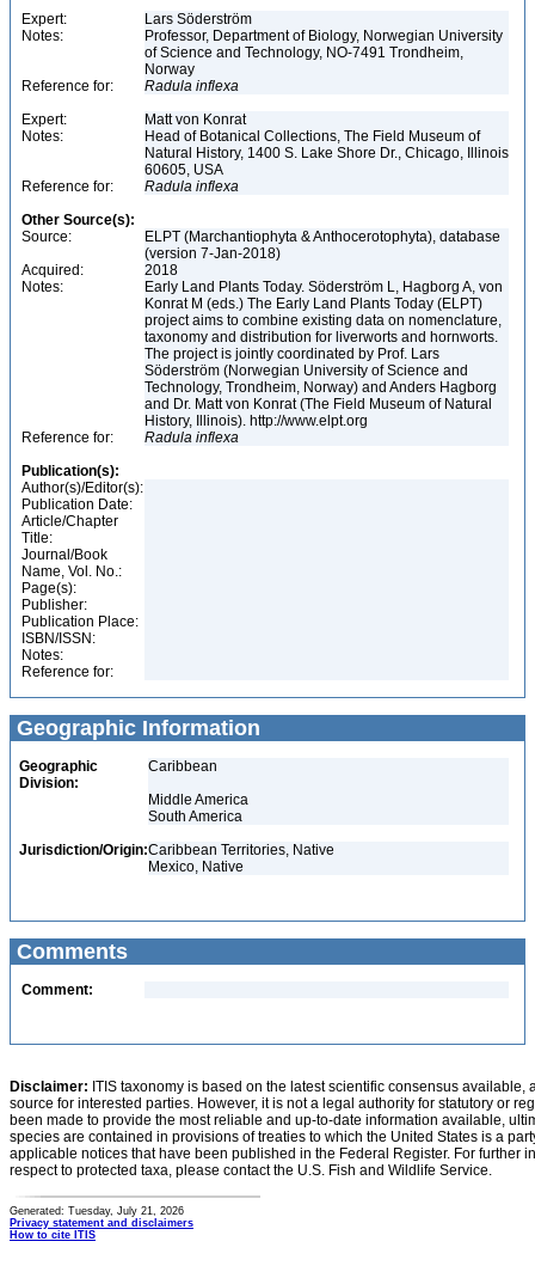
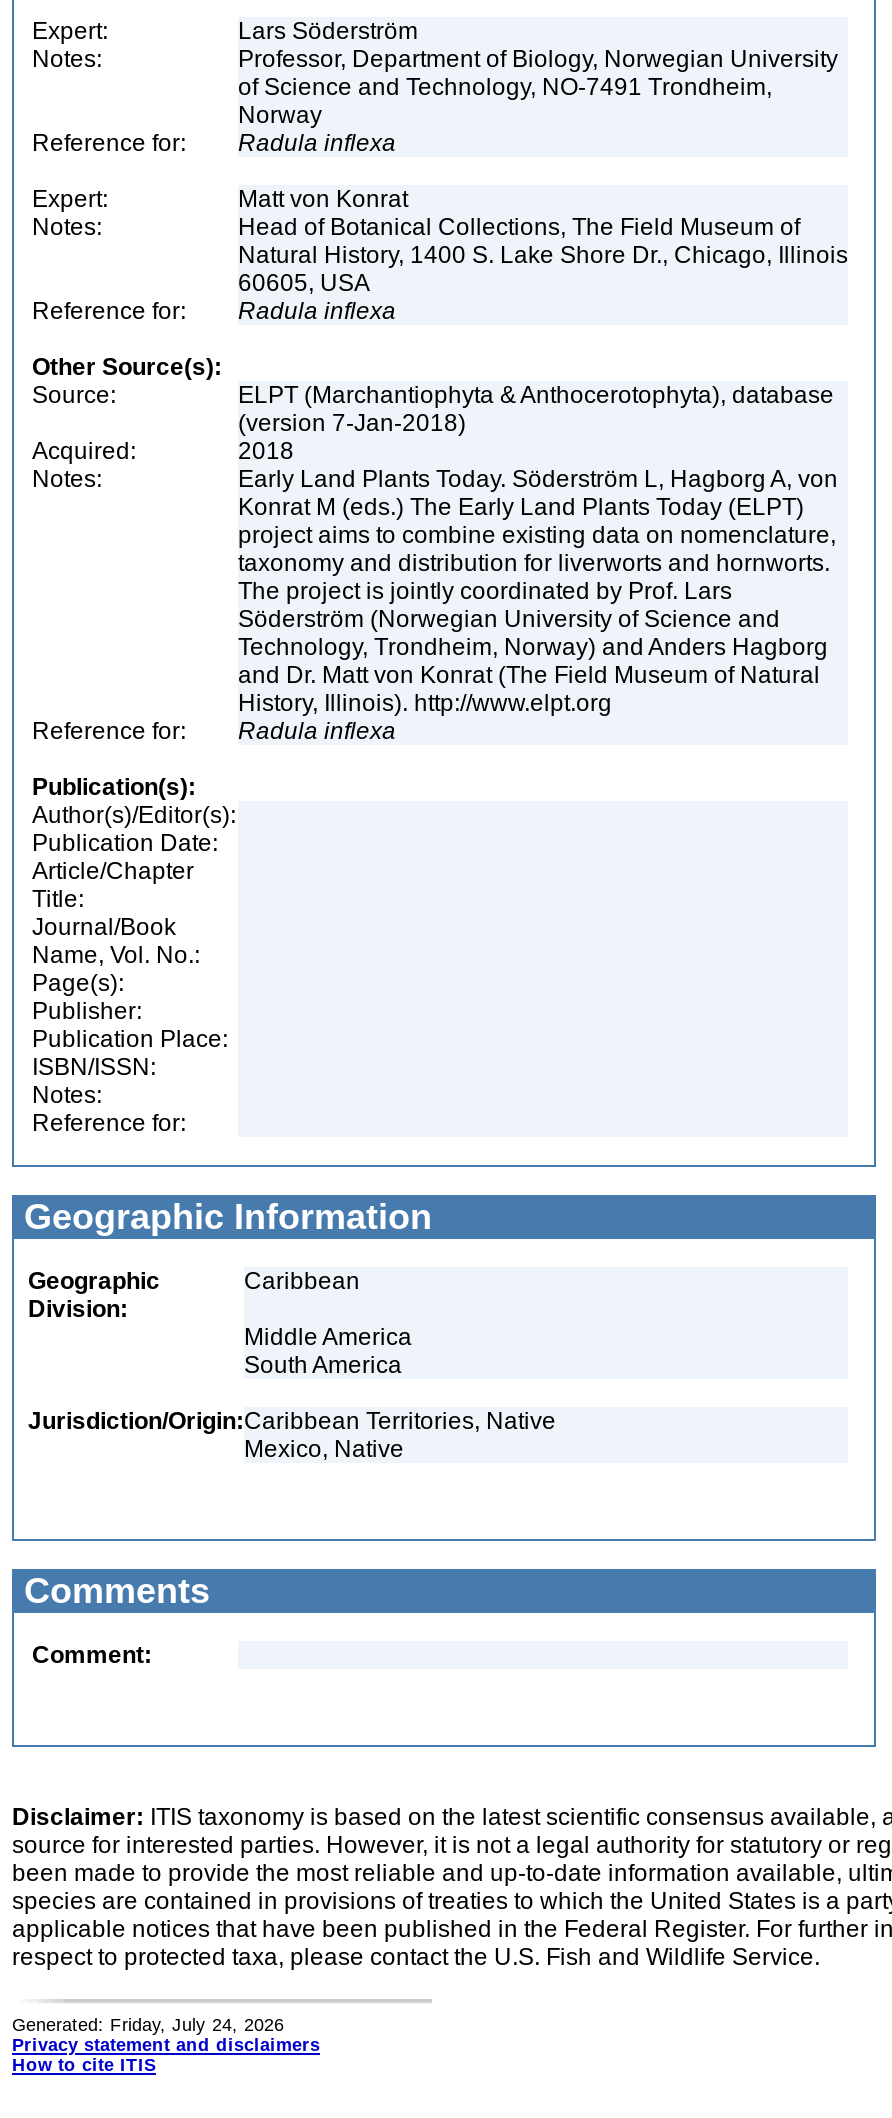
[10,1205,184,1217] Generated: Tuesday, July 21, 2026 -> [12,2015,284,2035] Generated: Friday, July 24, 2026

